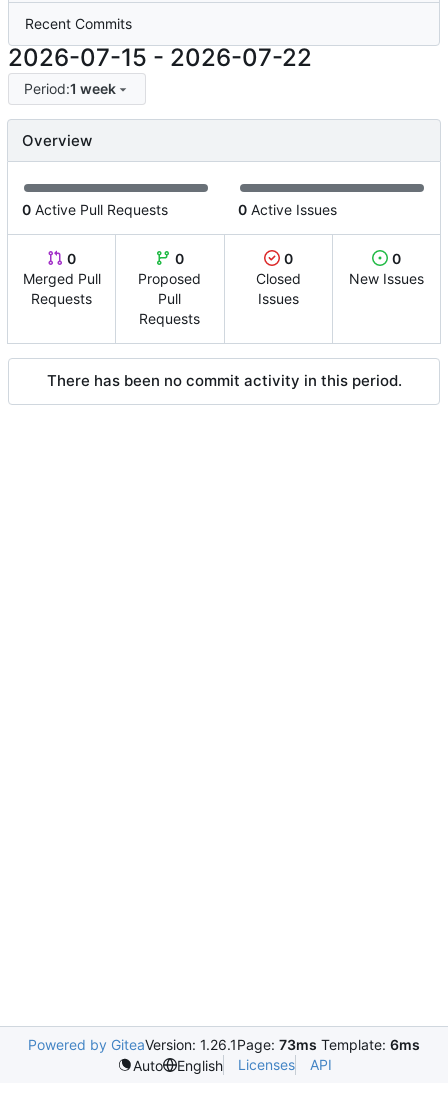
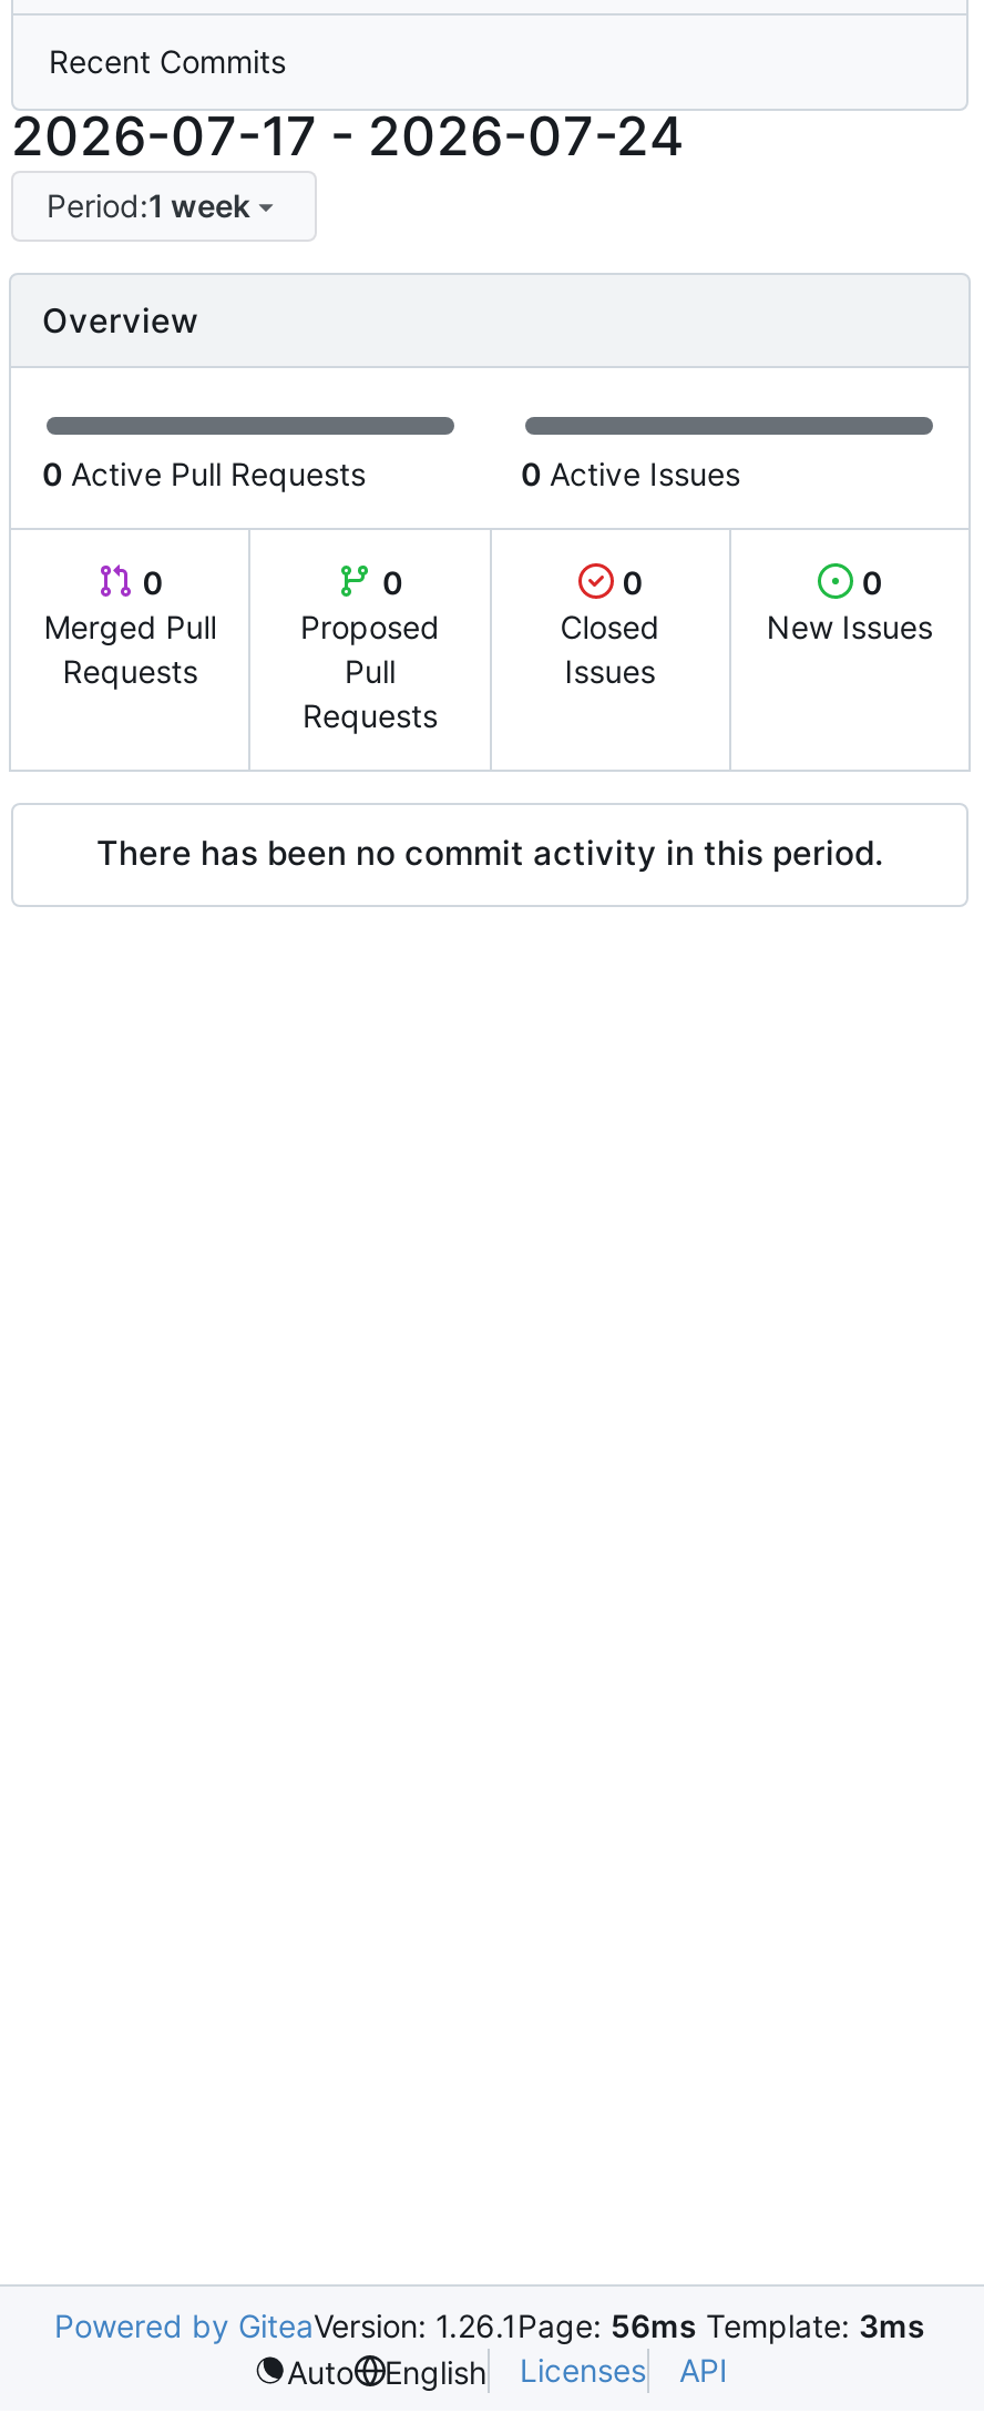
[8,43,312,72] 2026-07-15 - 2026-07-22 -> [11,104,685,168] 2026-07-17 - 2026-07-24
[28,1036,420,1053] Powered by GiteaVersion: 1.26.1 Page: 73ms Template: 6ms -> [54,2307,925,2344] Powered by GiteaVersion: 1.26.1 Page: 56ms Template: 3ms

